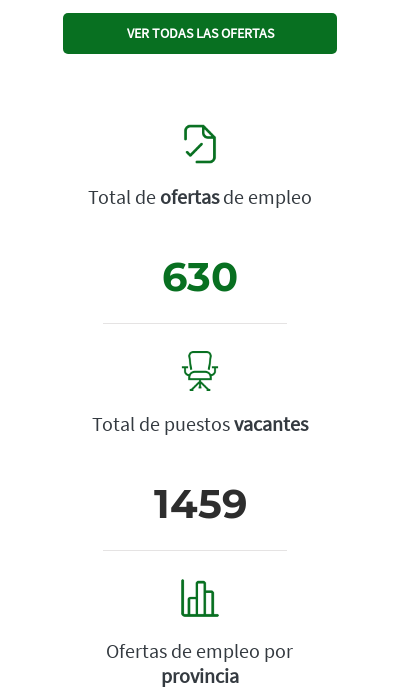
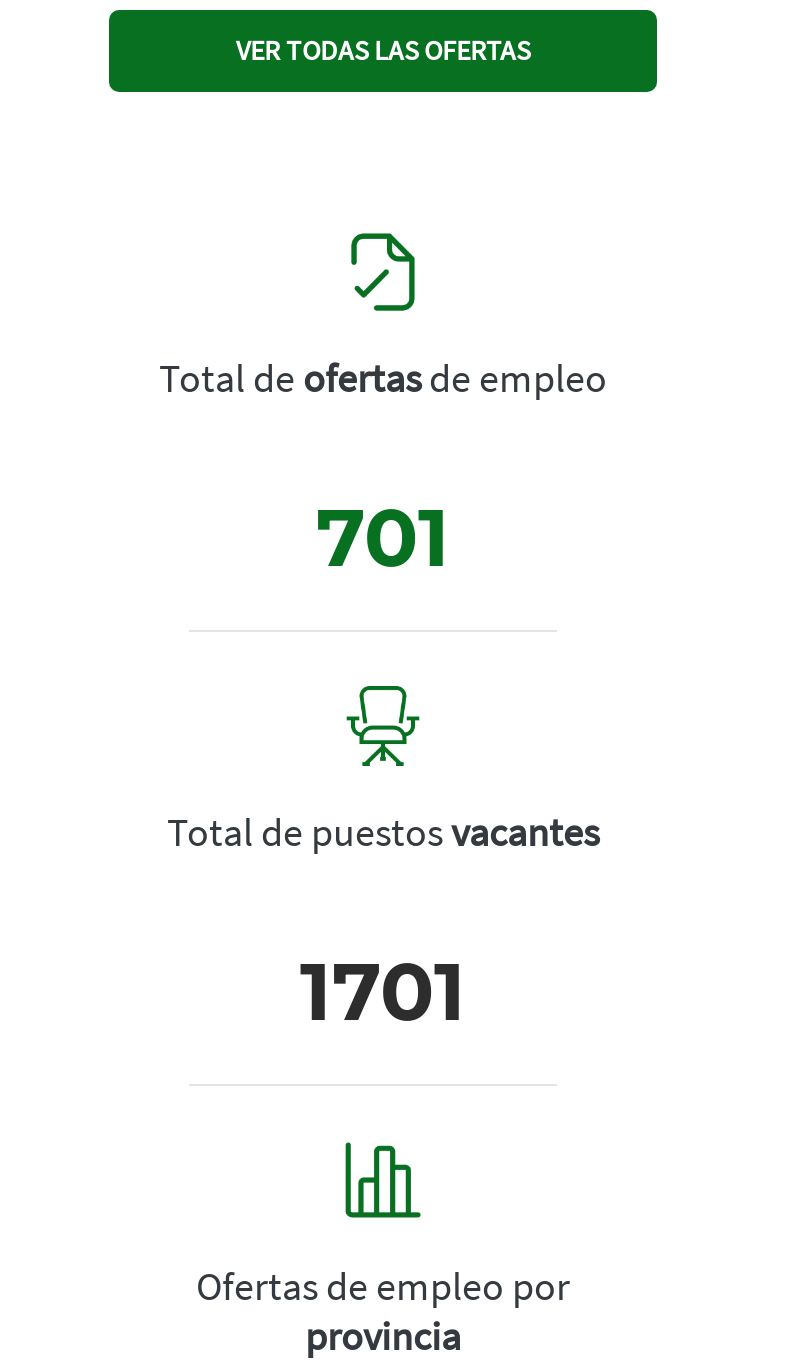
[162,252,238,301] 630 -> [316,488,450,586] 701
[153,479,246,528] 1459 -> [300,942,466,1040] 1701

